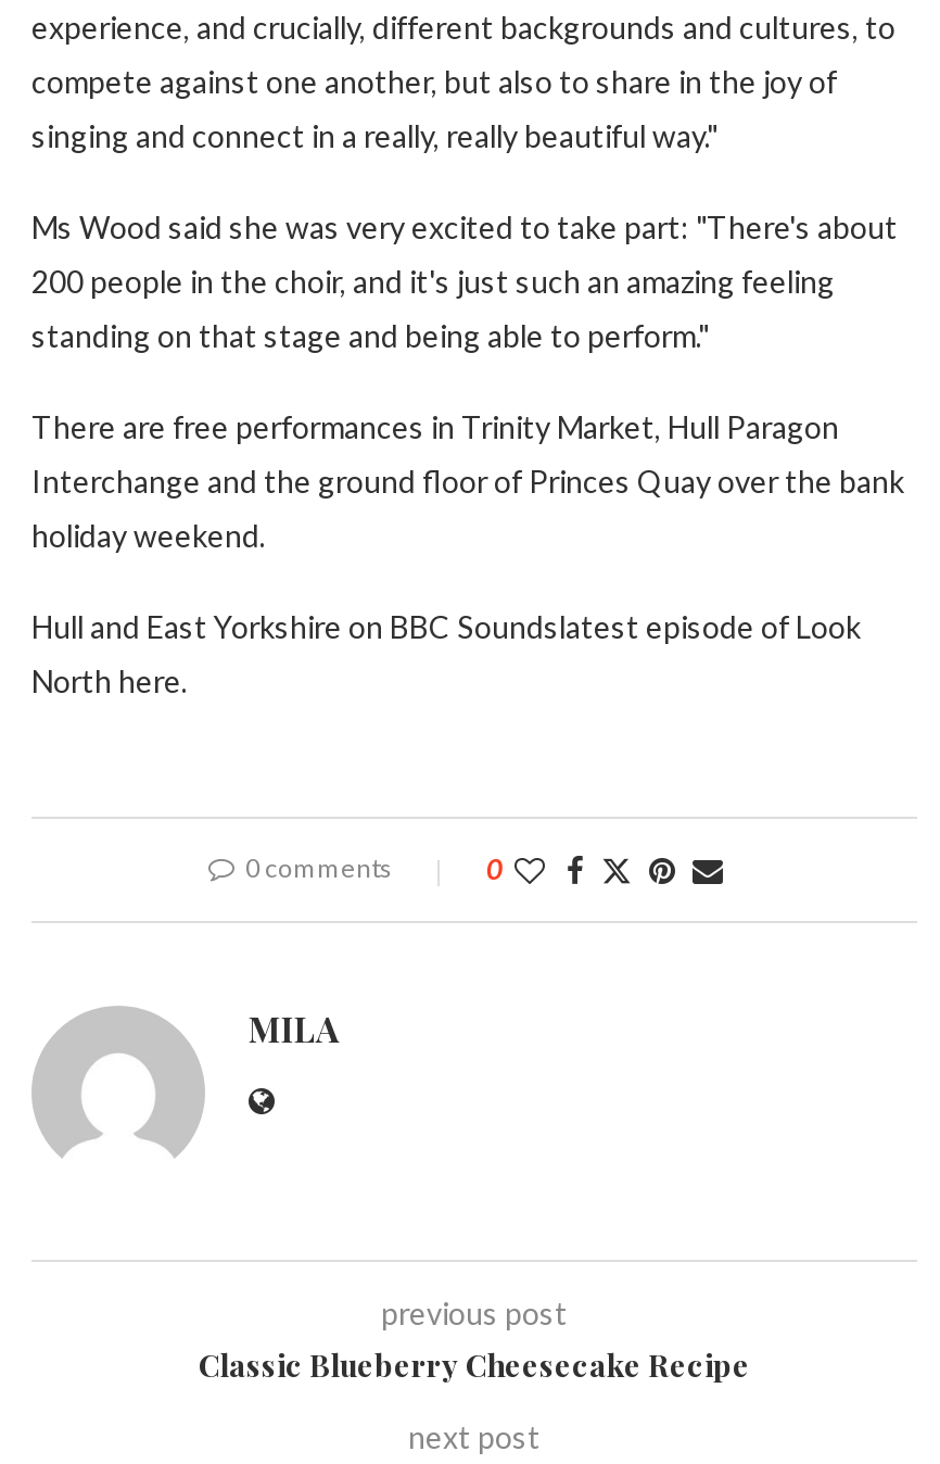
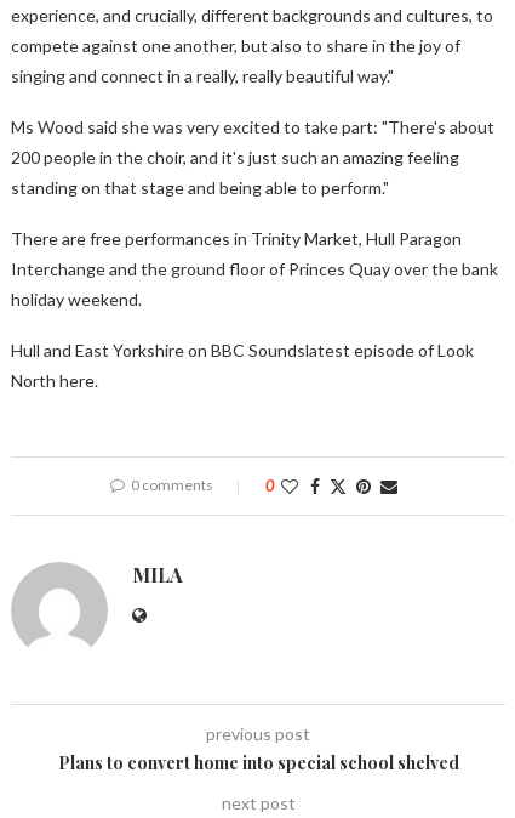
[199,1346,750,1387] Classic Blueberry Cheesecake Recipe -> [58,752,459,775] Plans to convert home into special school shelved

